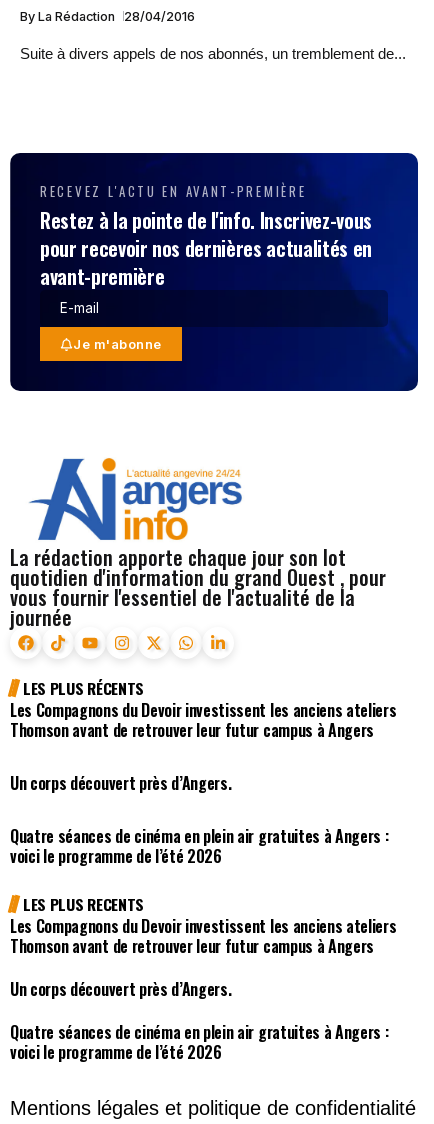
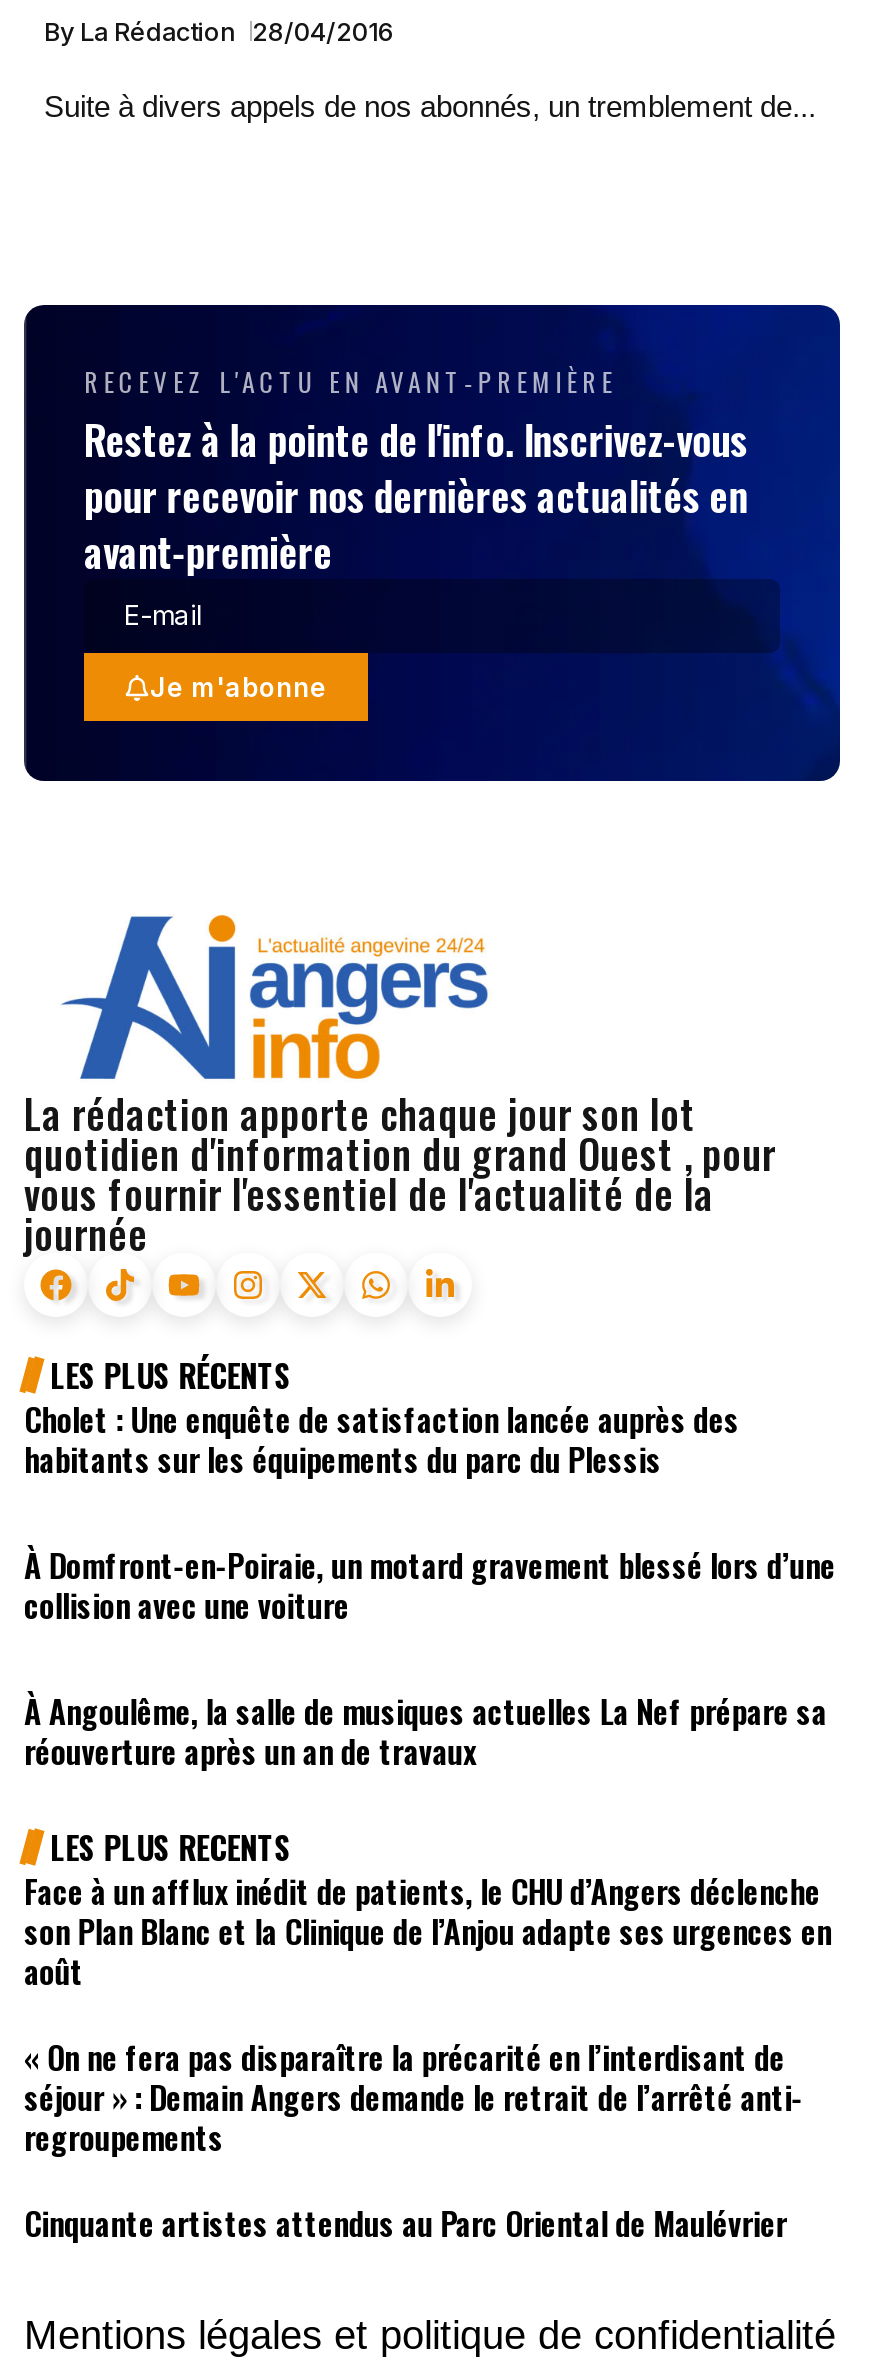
[10,698,396,742] Les Compagnons du Devoir investissent les anciens ateliers | Thomson avant de retrouver leur futur campus à Angers -> [24,1395,739,1483] Cholet : Une enquête de satisfaction lancée auprès des | habitants sur les équipements du parc du Plessis
[10,771,231,795] Un corps découvert près d’Angers. -> [24,1541,836,1629] À Domfront-en-Poiraie, un motard gravement blessé lors d’une | collision avec une voiture
[10,824,388,868] Quatre séances de cinéma en plein air gratuites à Angers : | voici le programme de l’été 2026 -> [24,1686,827,1774] À Angoulême, la salle de musiques actuelles La Nef prépare sa | réouverture après un an de travaux
[10,914,396,958] Les Compagnons du Devoir investissent les anciens ateliers | Thomson avant de retrouver leur futur campus à Angers -> [24,1868,832,1996] Face à un afflux inédit de patients, le CHU d’Angers déclenche | son Plan Blanc et la Clinique de l’Anjou adapte ses urgences en | août
[10,977,231,1001] Un corps découvert près d’Angers. -> [24,2033,803,2161] « On ne fera pas disparaître la précarité en l’interdisant de | séjour » : Demain Angers demande le retrait de l’arrêté anti- | regroupements
[10,1020,388,1064] Quatre séances de cinéma en plein air gratuites à Angers : | voici le programme de l’été 2026 -> [24,2199,787,2247] Cinquante artistes attendus au Parc Oriental de Maulévrier

